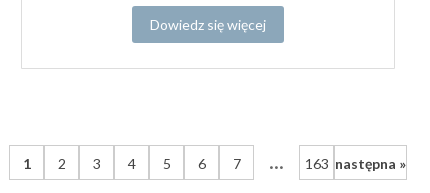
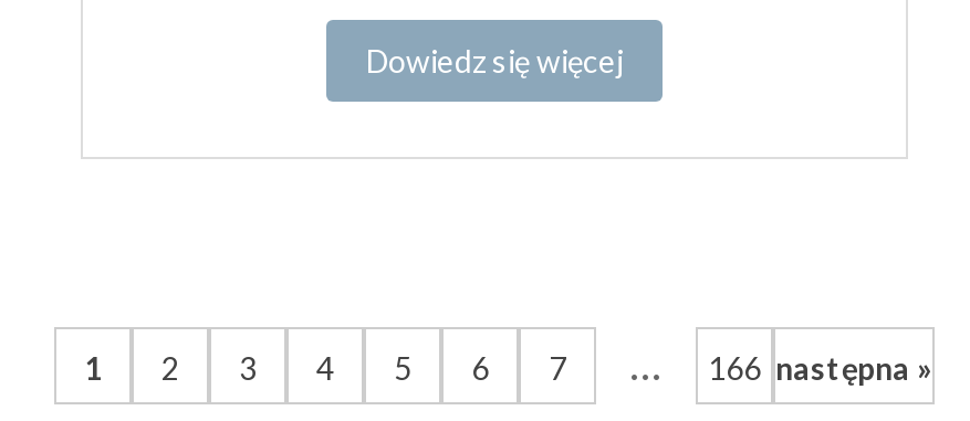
[304,155,406,172] 163 następna » -> [708,350,932,388] 166 następna »

